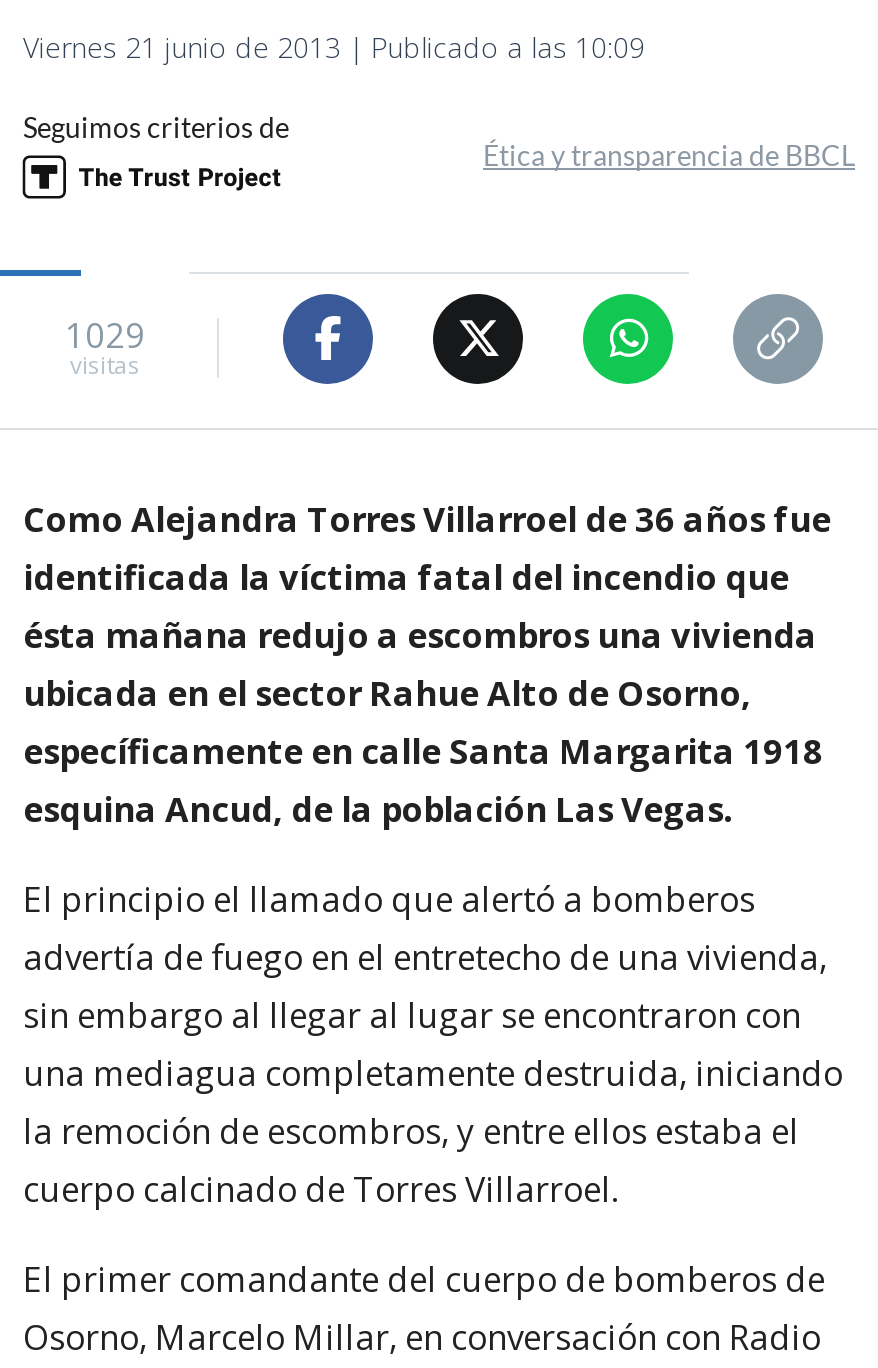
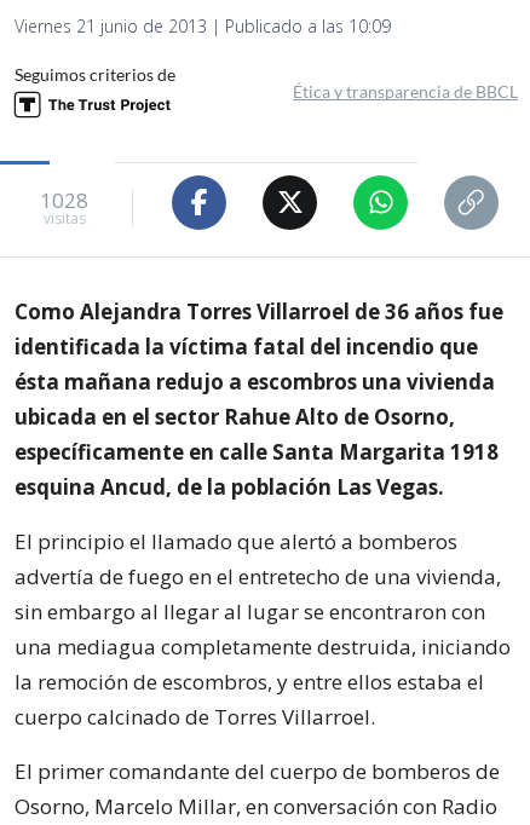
[65,313,145,359] 1029 -> [40,187,88,214] 1028

